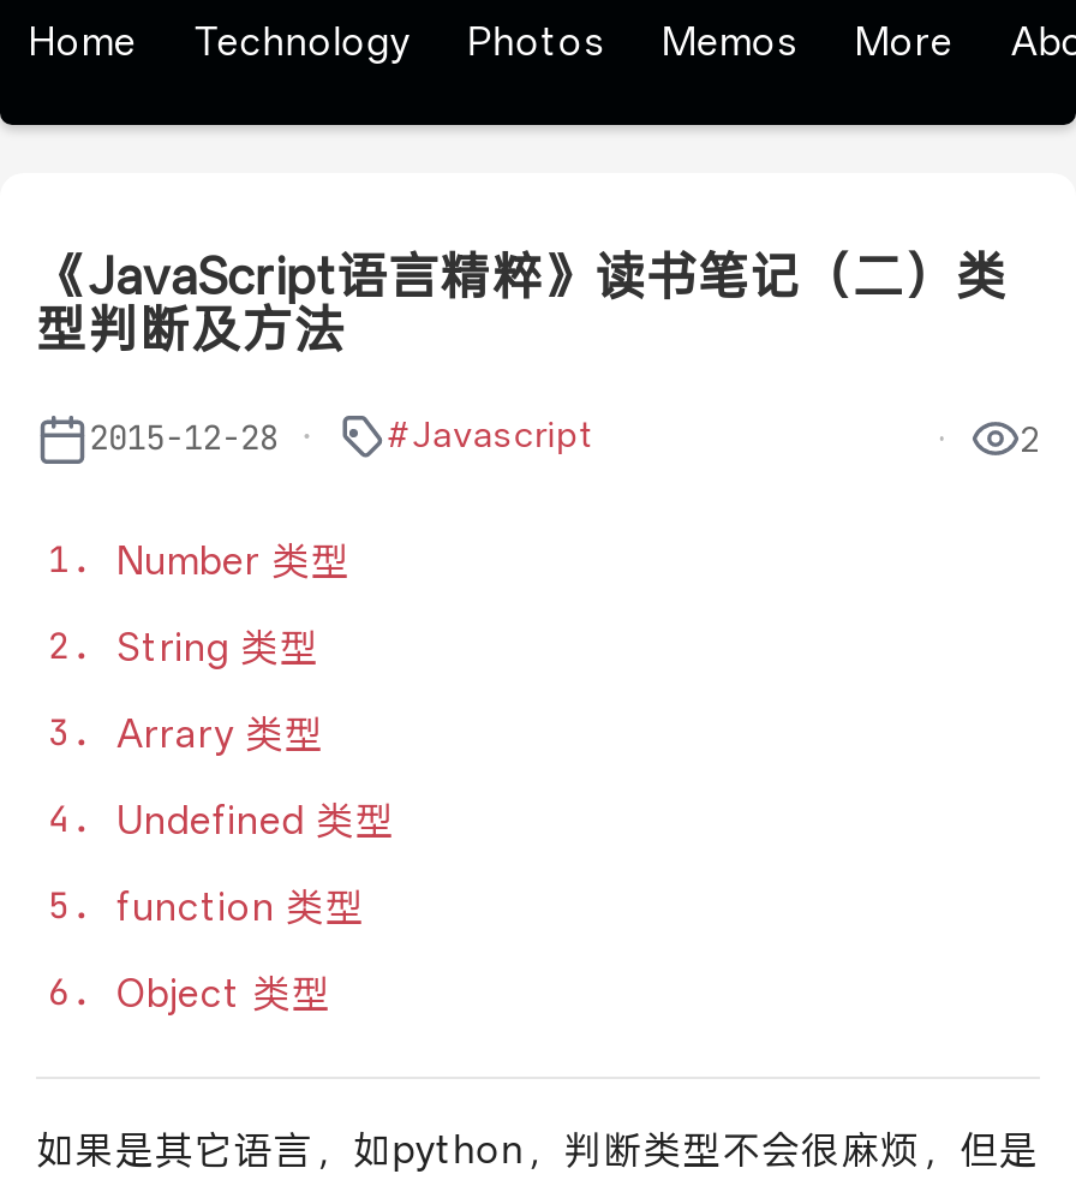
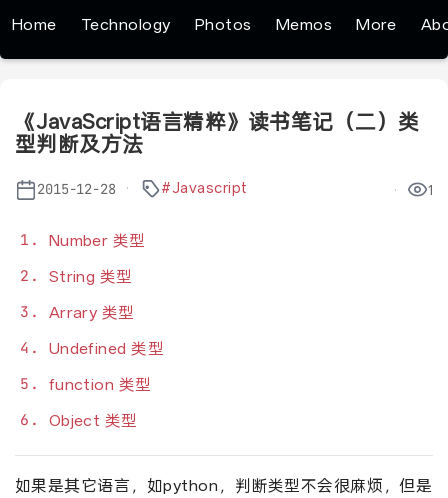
[1021,420,1040,458] 2 -> [428,182,433,198] 1

